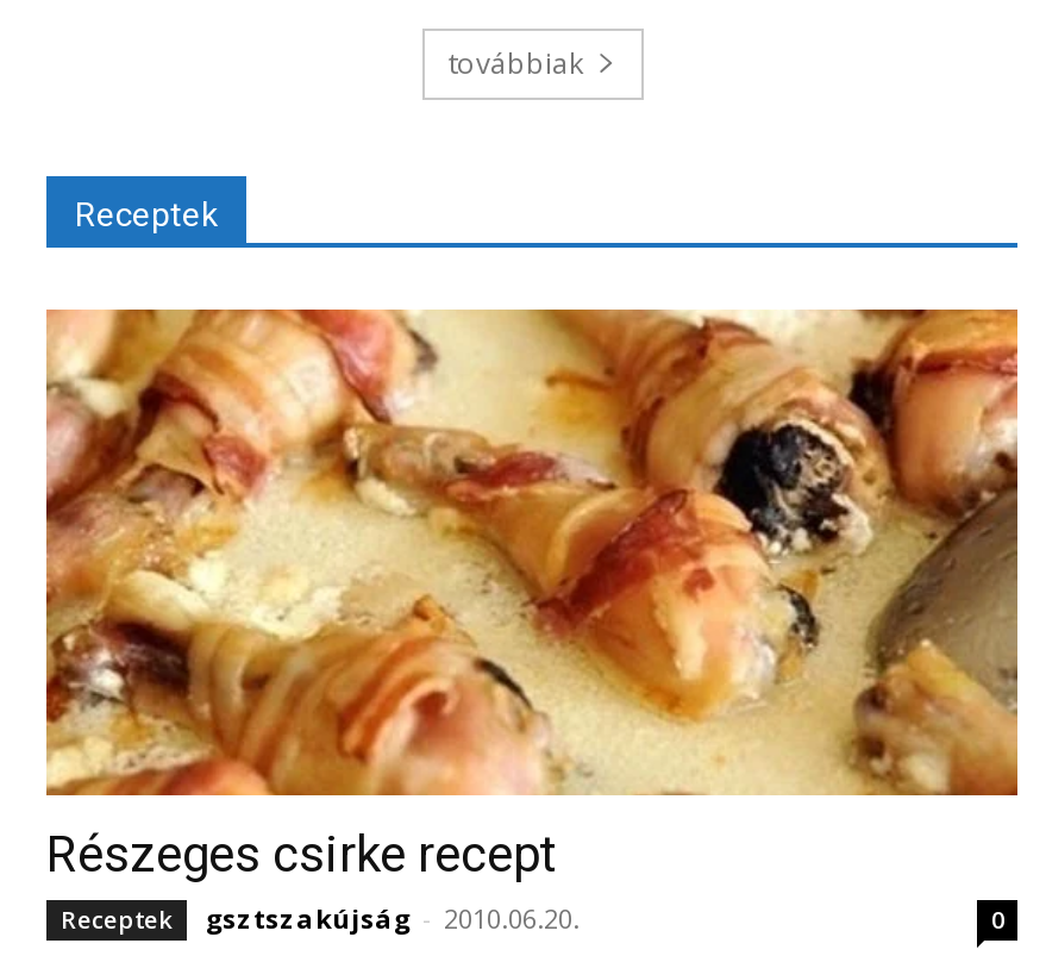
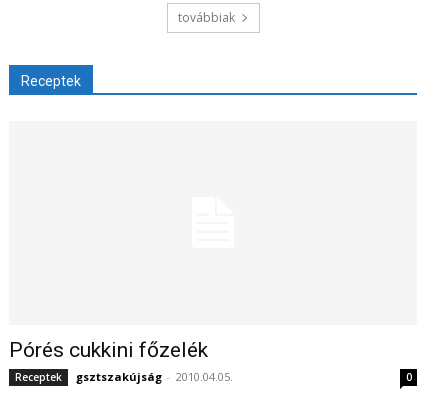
[44,307,1020,798] [image] -> none
[46,827,556,884] Részeges csirke recept -> [9,338,208,362] Pórés cukkini főzelék
[206,901,580,937] gsztszakújság - 2010.06.20. -> [76,369,233,384] gsztszakújság - 2010.04.05.

